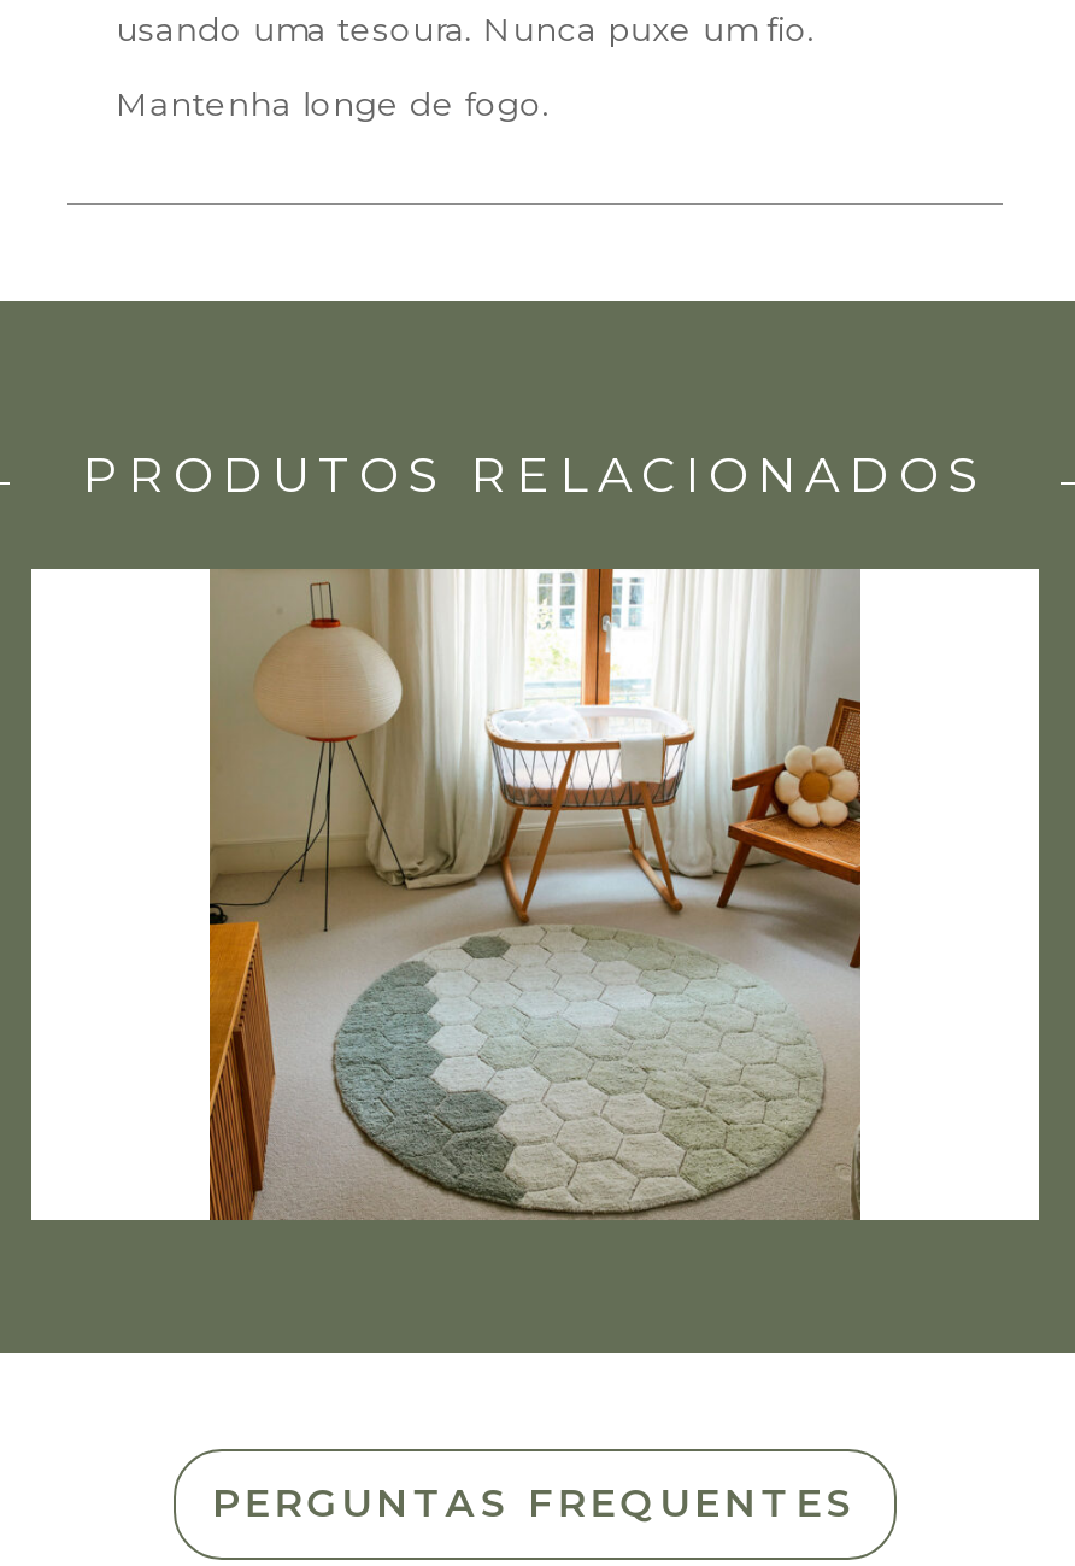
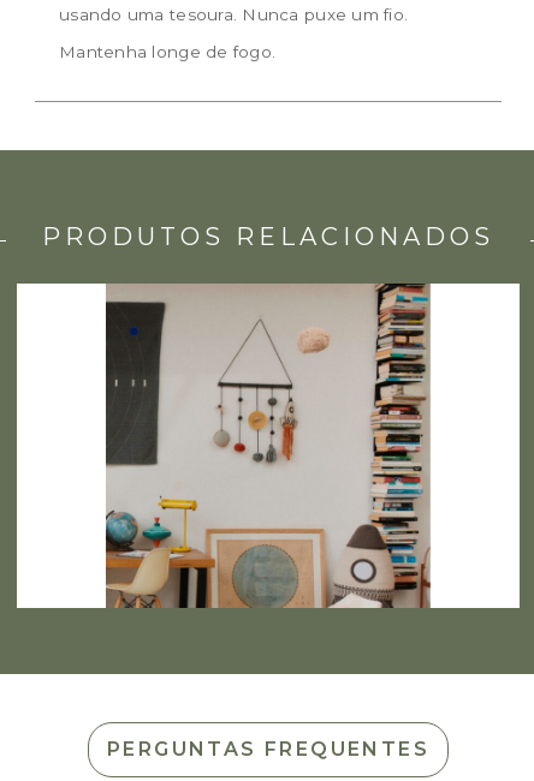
[207,567,863,1220] [image] -> [105,282,431,609] [image]

